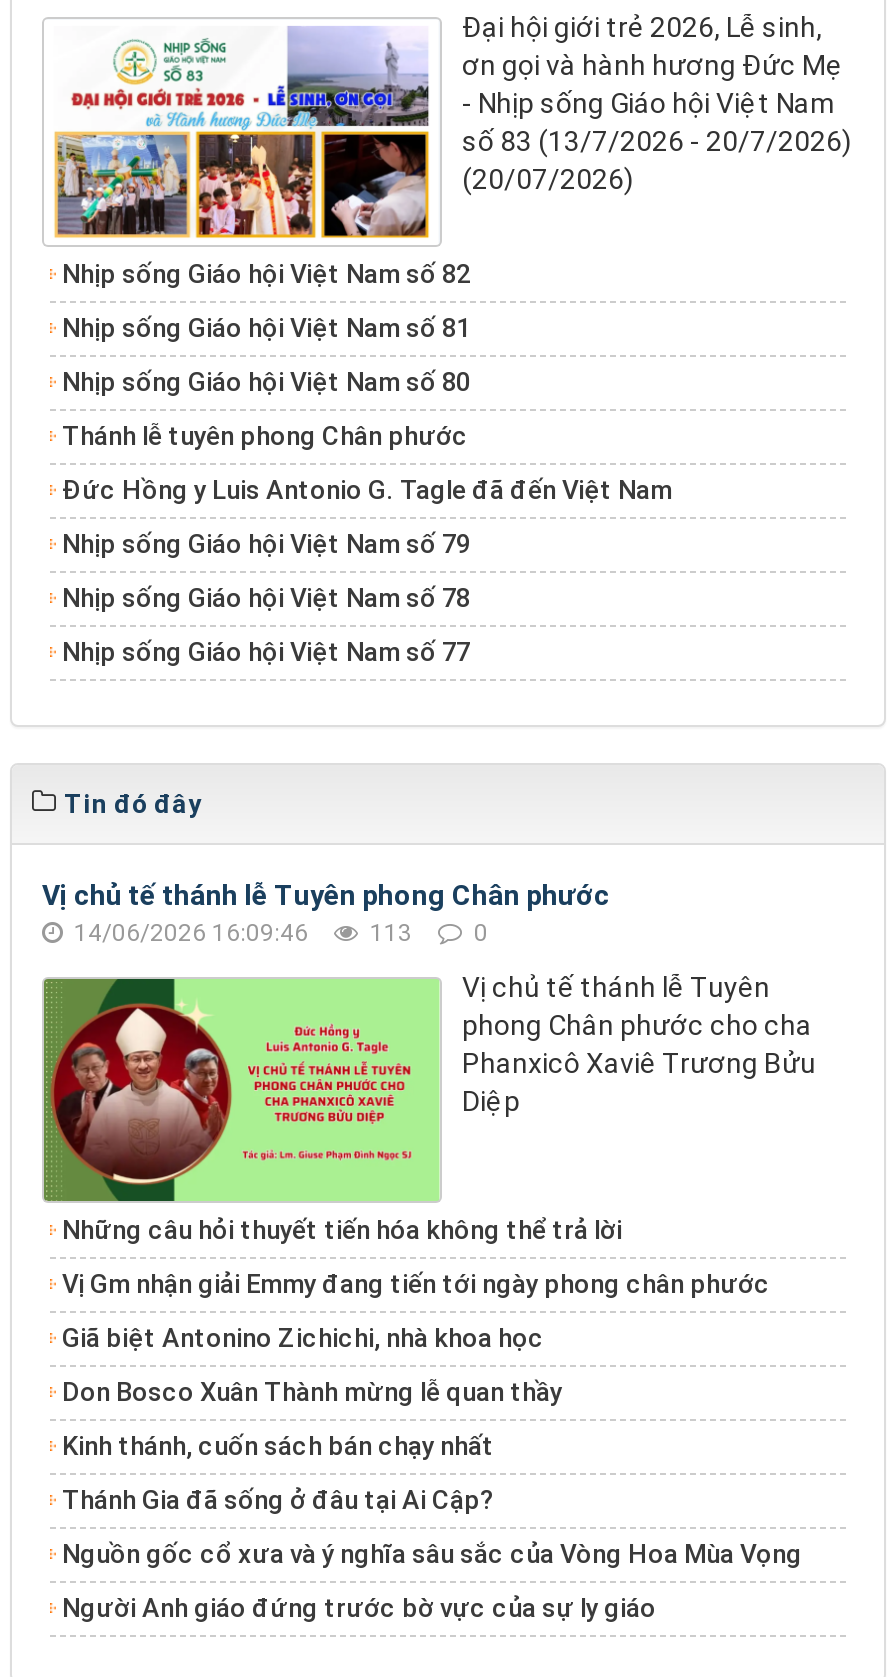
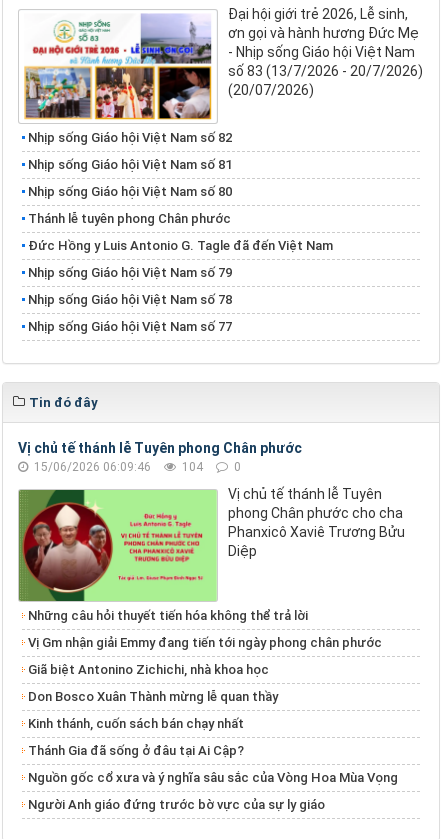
[68,919,308,947] 14/06/2026 16:09:46 -> [31,460,151,474] 15/06/2026 06:09:46
[364,919,412,947] 113 -> [179,460,203,474] 104

